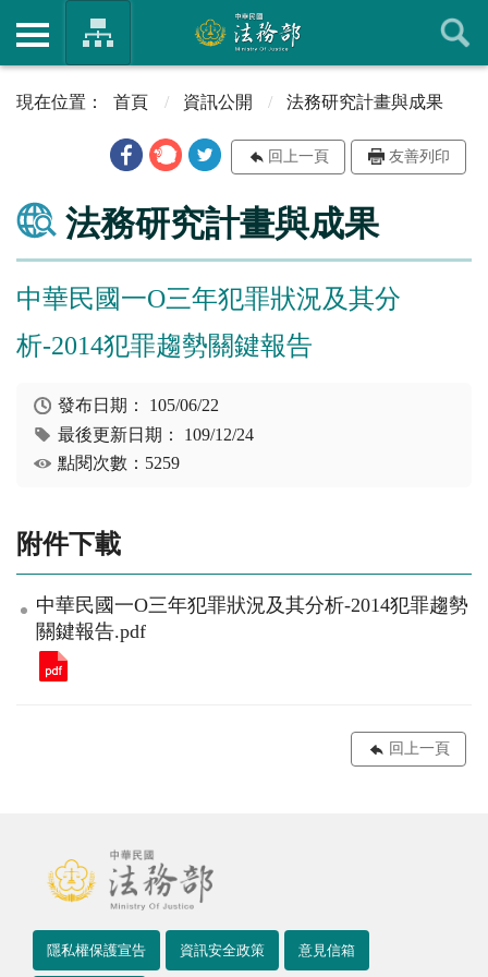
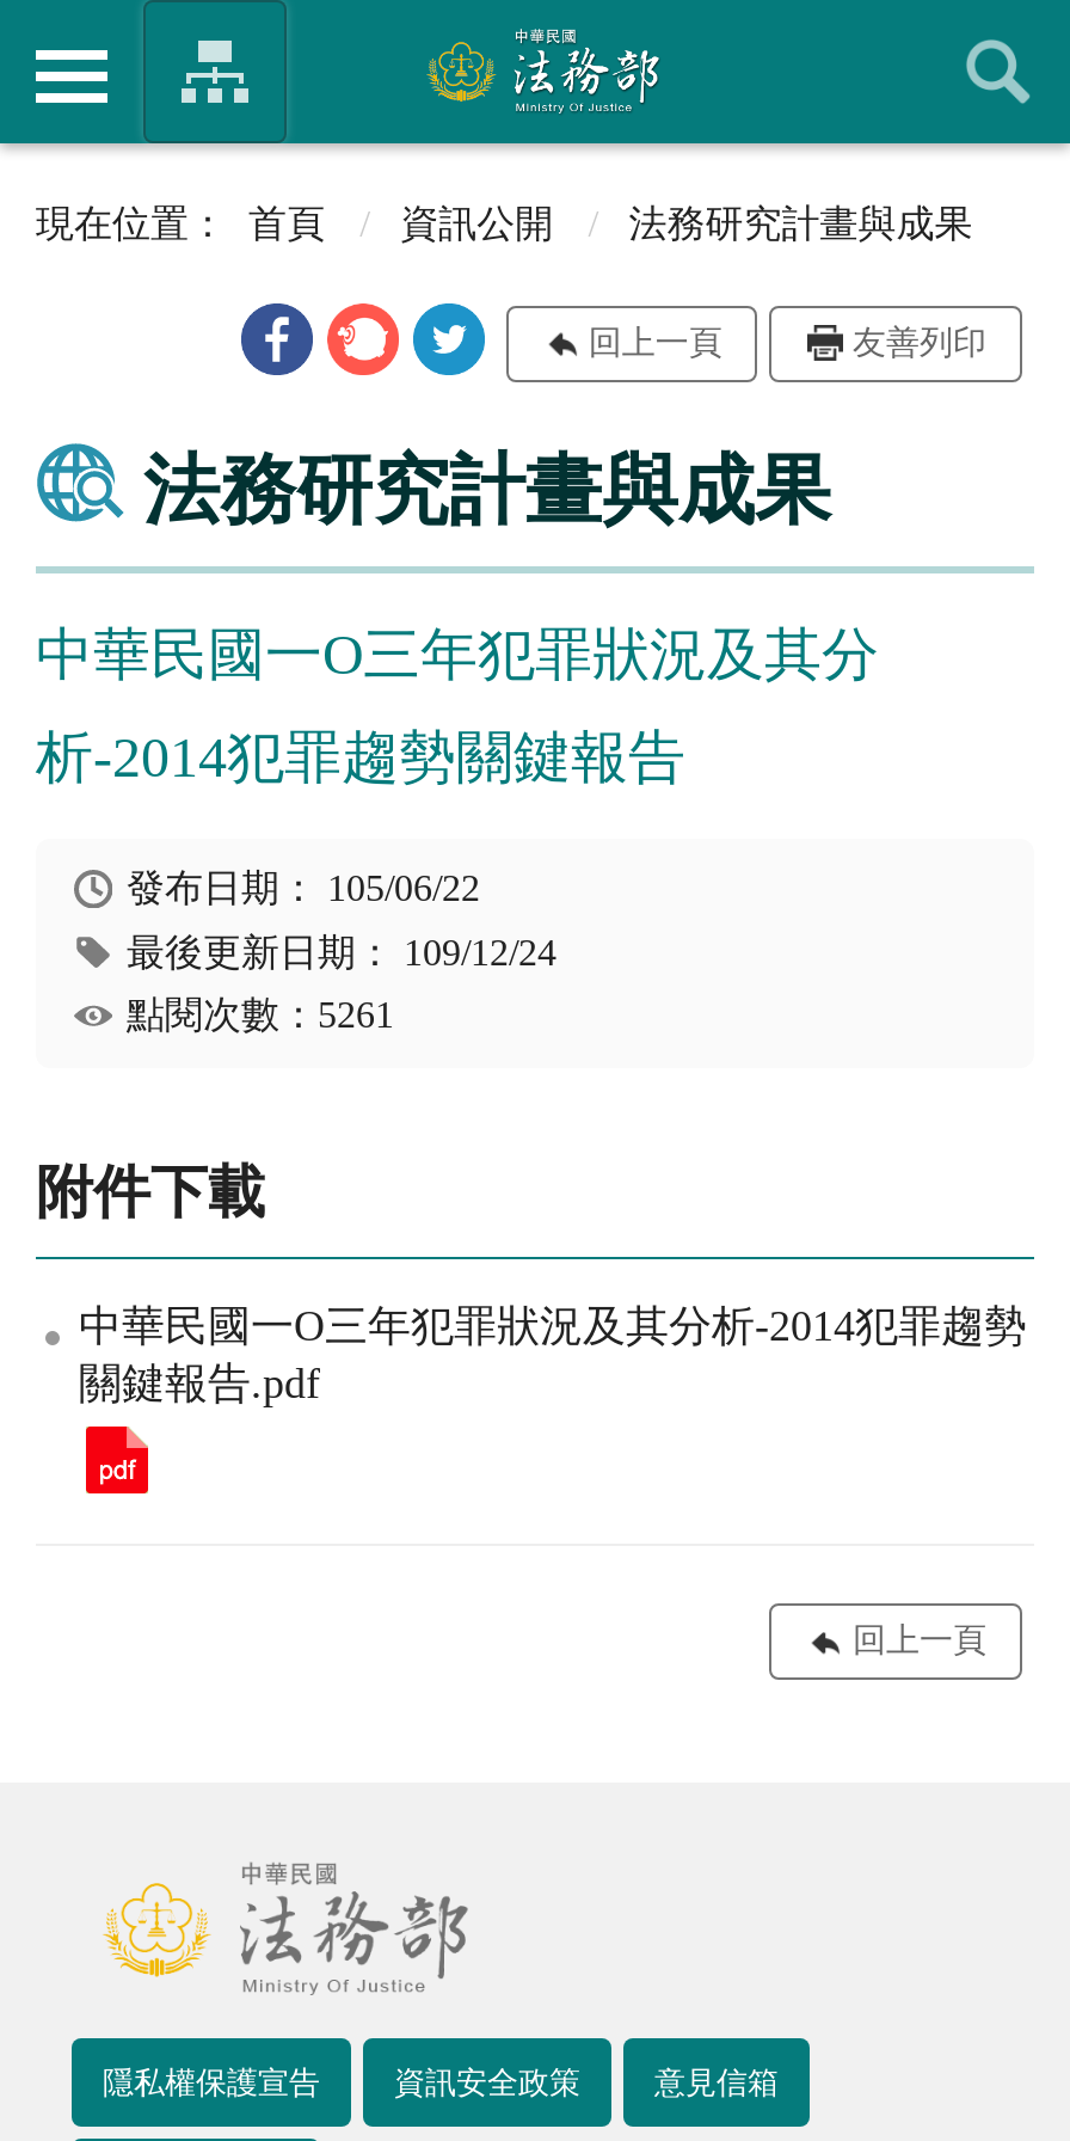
[58,454,180,472] 點閱次數：5259 -> [127,995,394,1035] 點閱次數：5261

